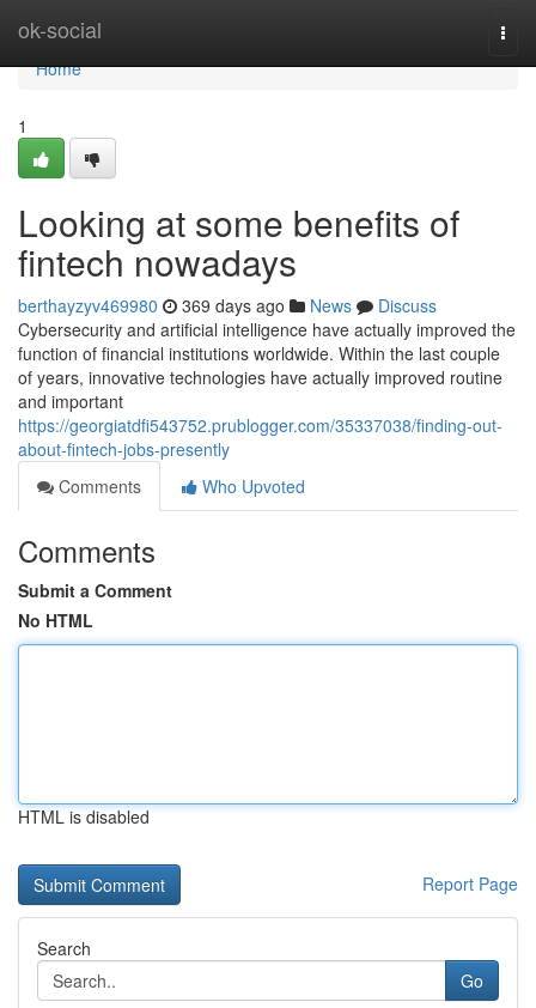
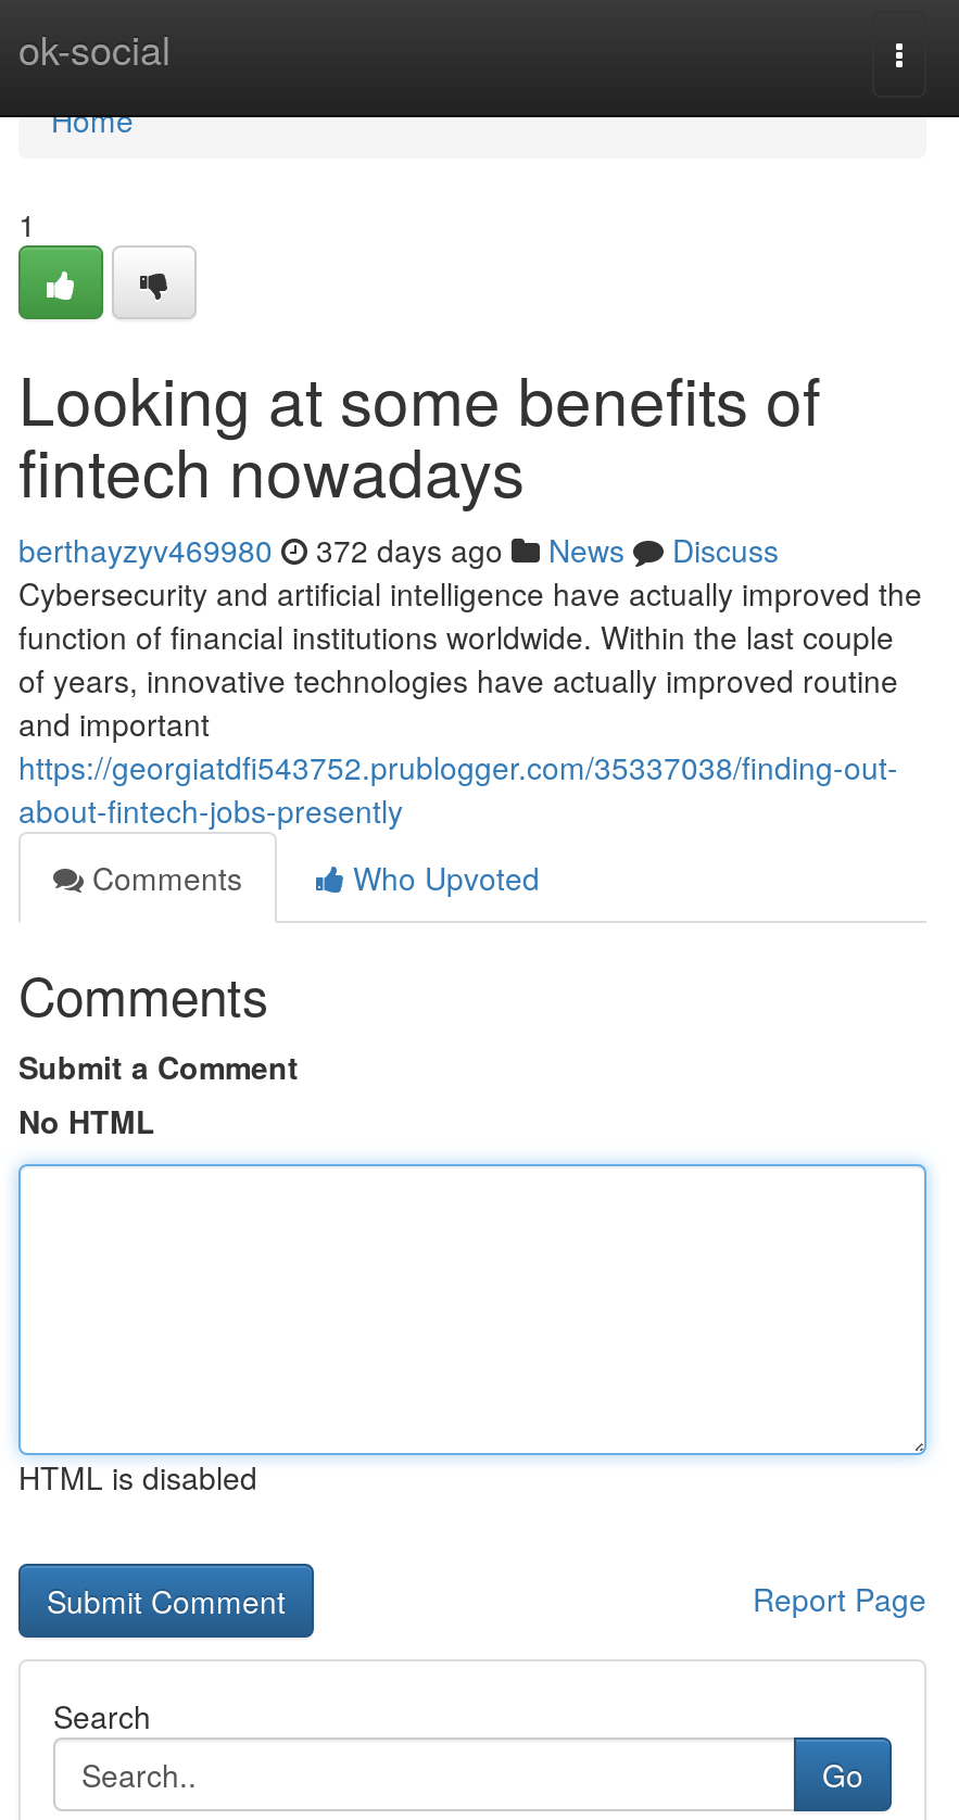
[18,293,437,317] berthayzyv469980 369 days ago News Discuss -> [18,528,779,571] berthayzyv469980 372 days ago News Discuss

